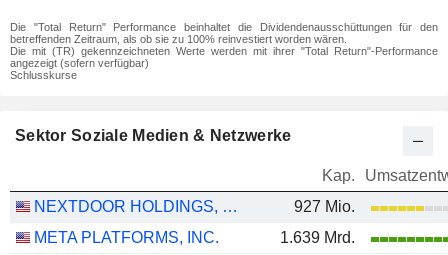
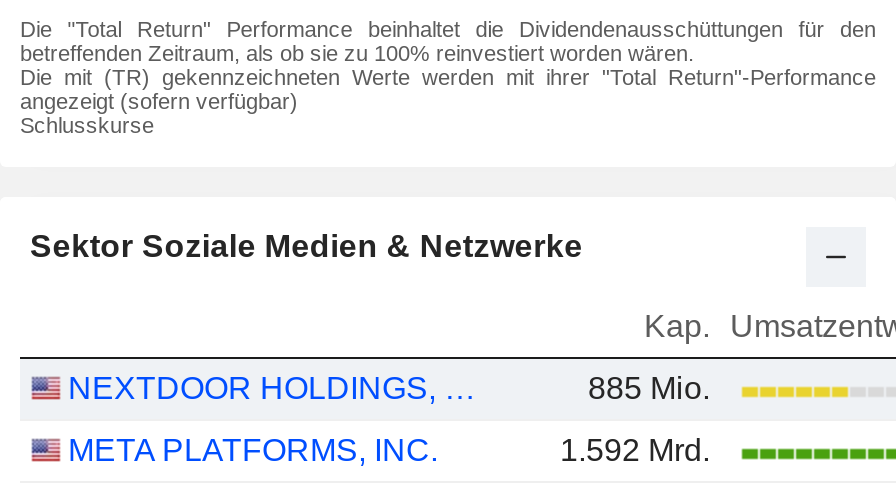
[294,198,355,215] 927 Mio. -> [588,371,710,405] 885 Mio.
[280,229,355,246] 1.639 Mrd. -> [560,433,710,467] 1.592 Mrd.

